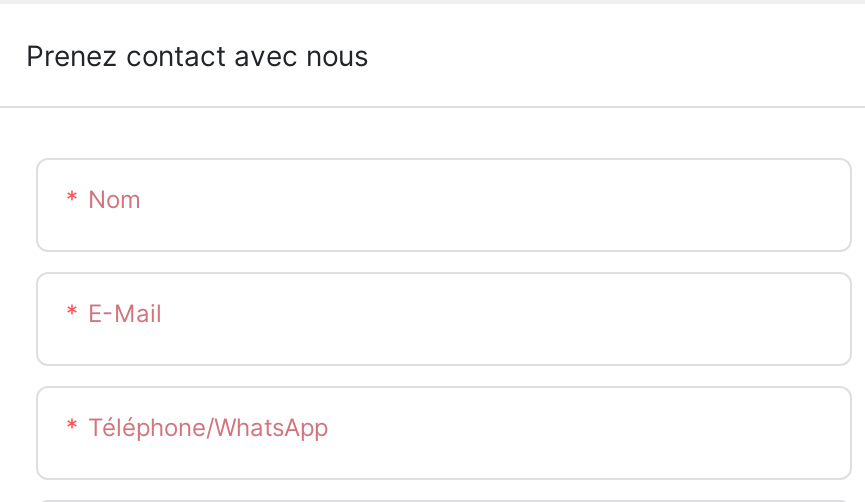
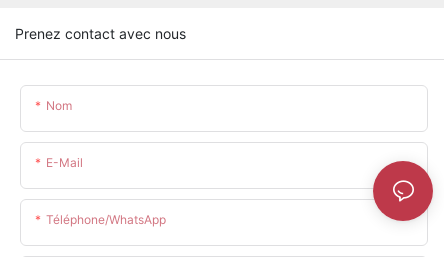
none -> [372,160,434,223] [image]

